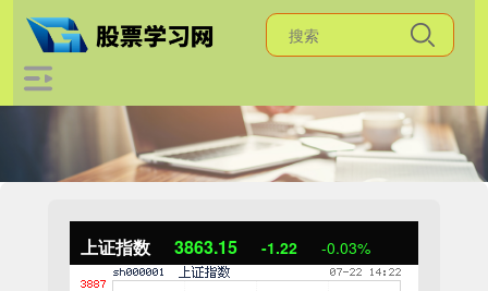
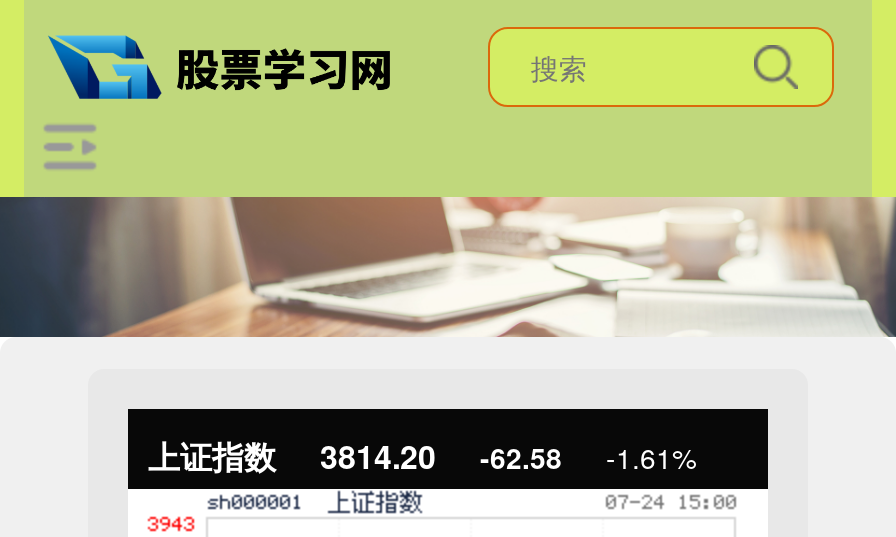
[174,234,237,259] 3863.15 -> [320,433,436,479] 3814.20
[261,237,297,258] -1.22 -> [480,437,562,477] -62.58
[321,237,370,258] -0.03% -> [606,437,696,477] -1.61%

